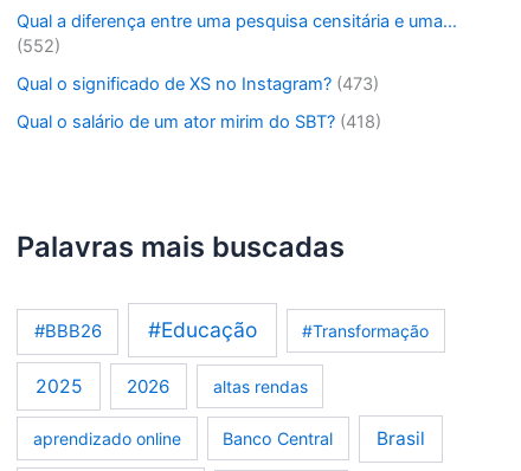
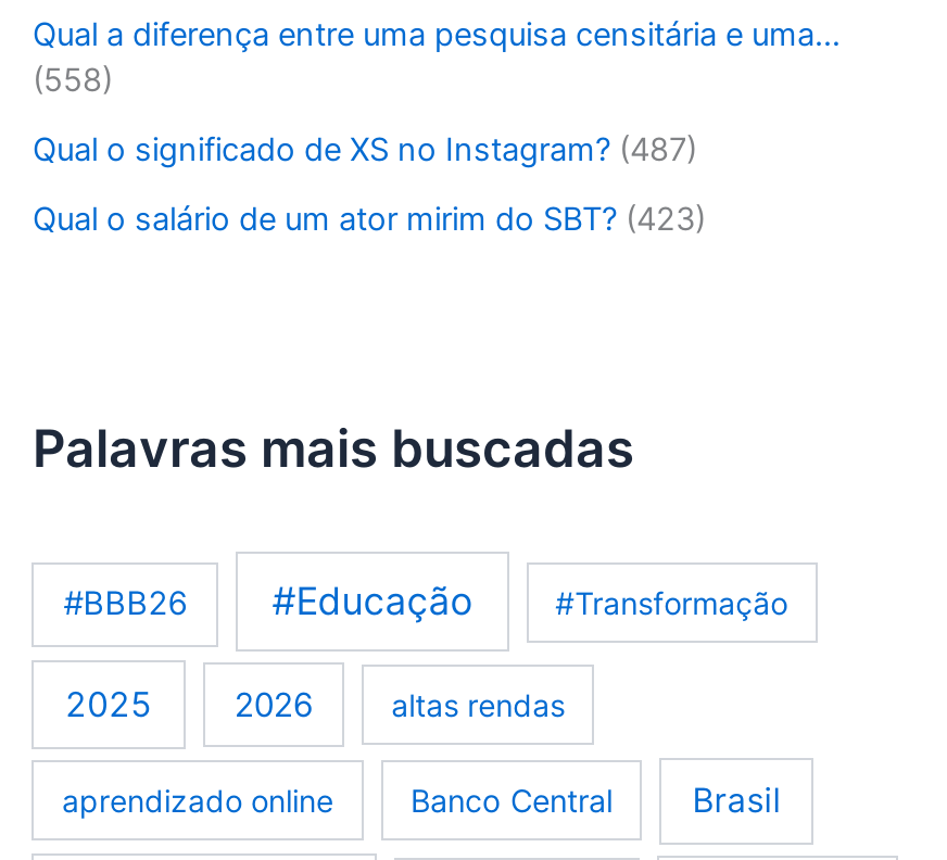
[17,35,61,56] (552) -> [33,60,113,99] (558)
[17,73,380,94] Qual o significado de XS no Instagram? (473) -> [33,129,697,169] Qual o significado de XS no Instagram? (487)
[17,111,382,132] Qual o salário de um ator mirim do SBT? (418) -> [33,199,706,238] Qual o salário de um ator mirim do SBT? (423)

